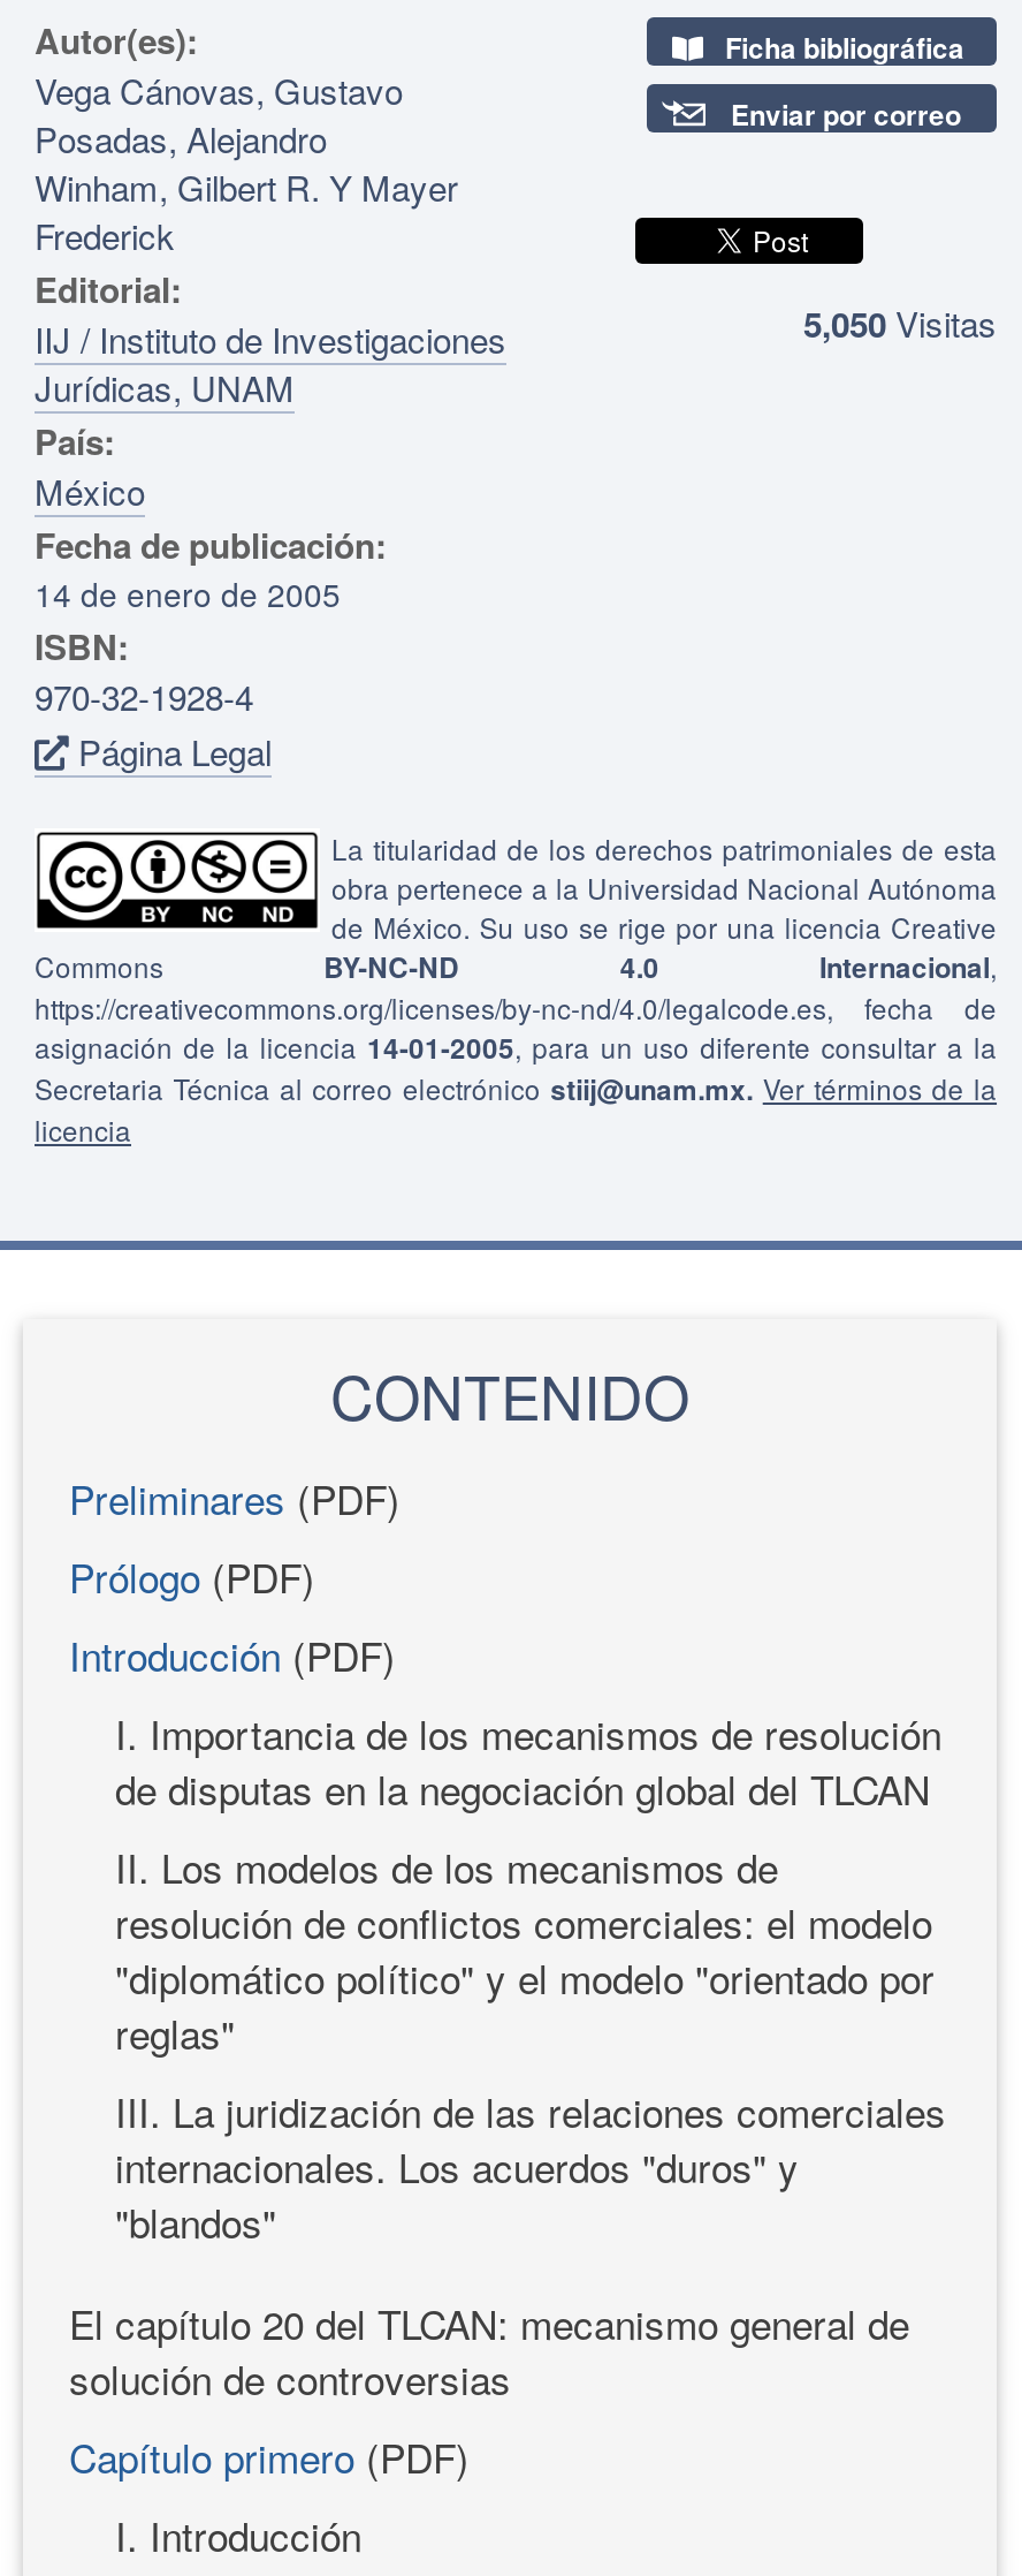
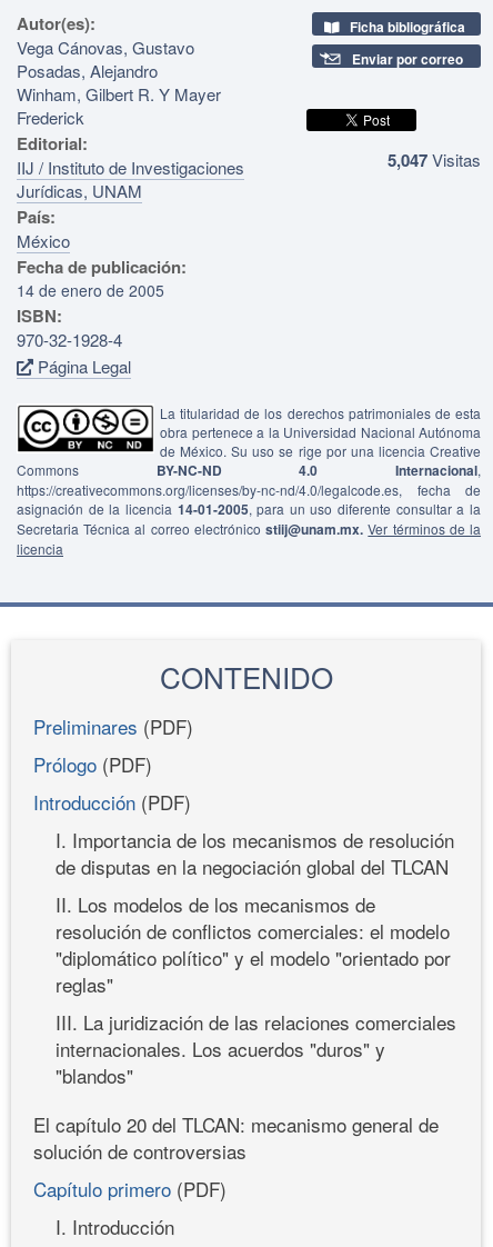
[803,297,997,348] 5,050 Visitas -> [388,147,481,172] 5,047 Visitas

